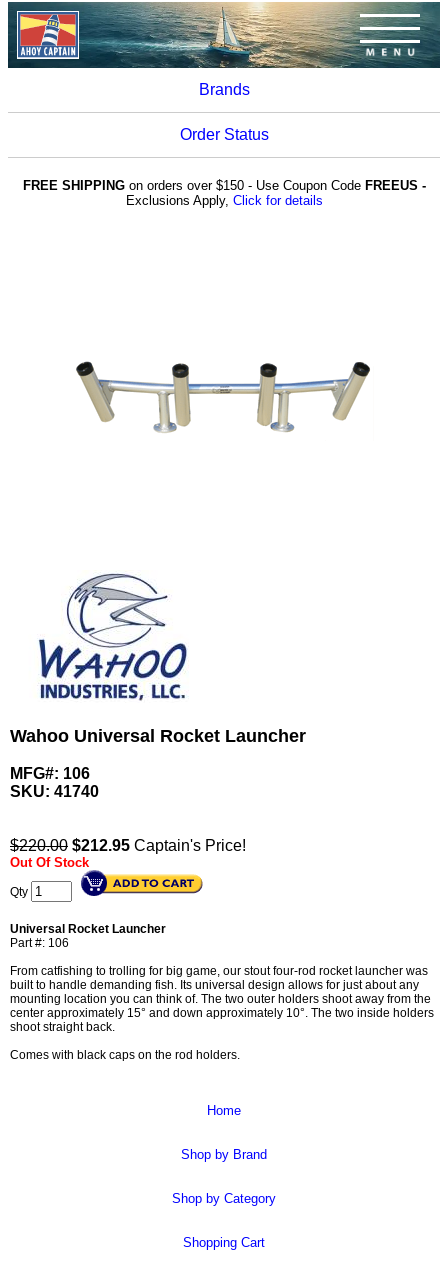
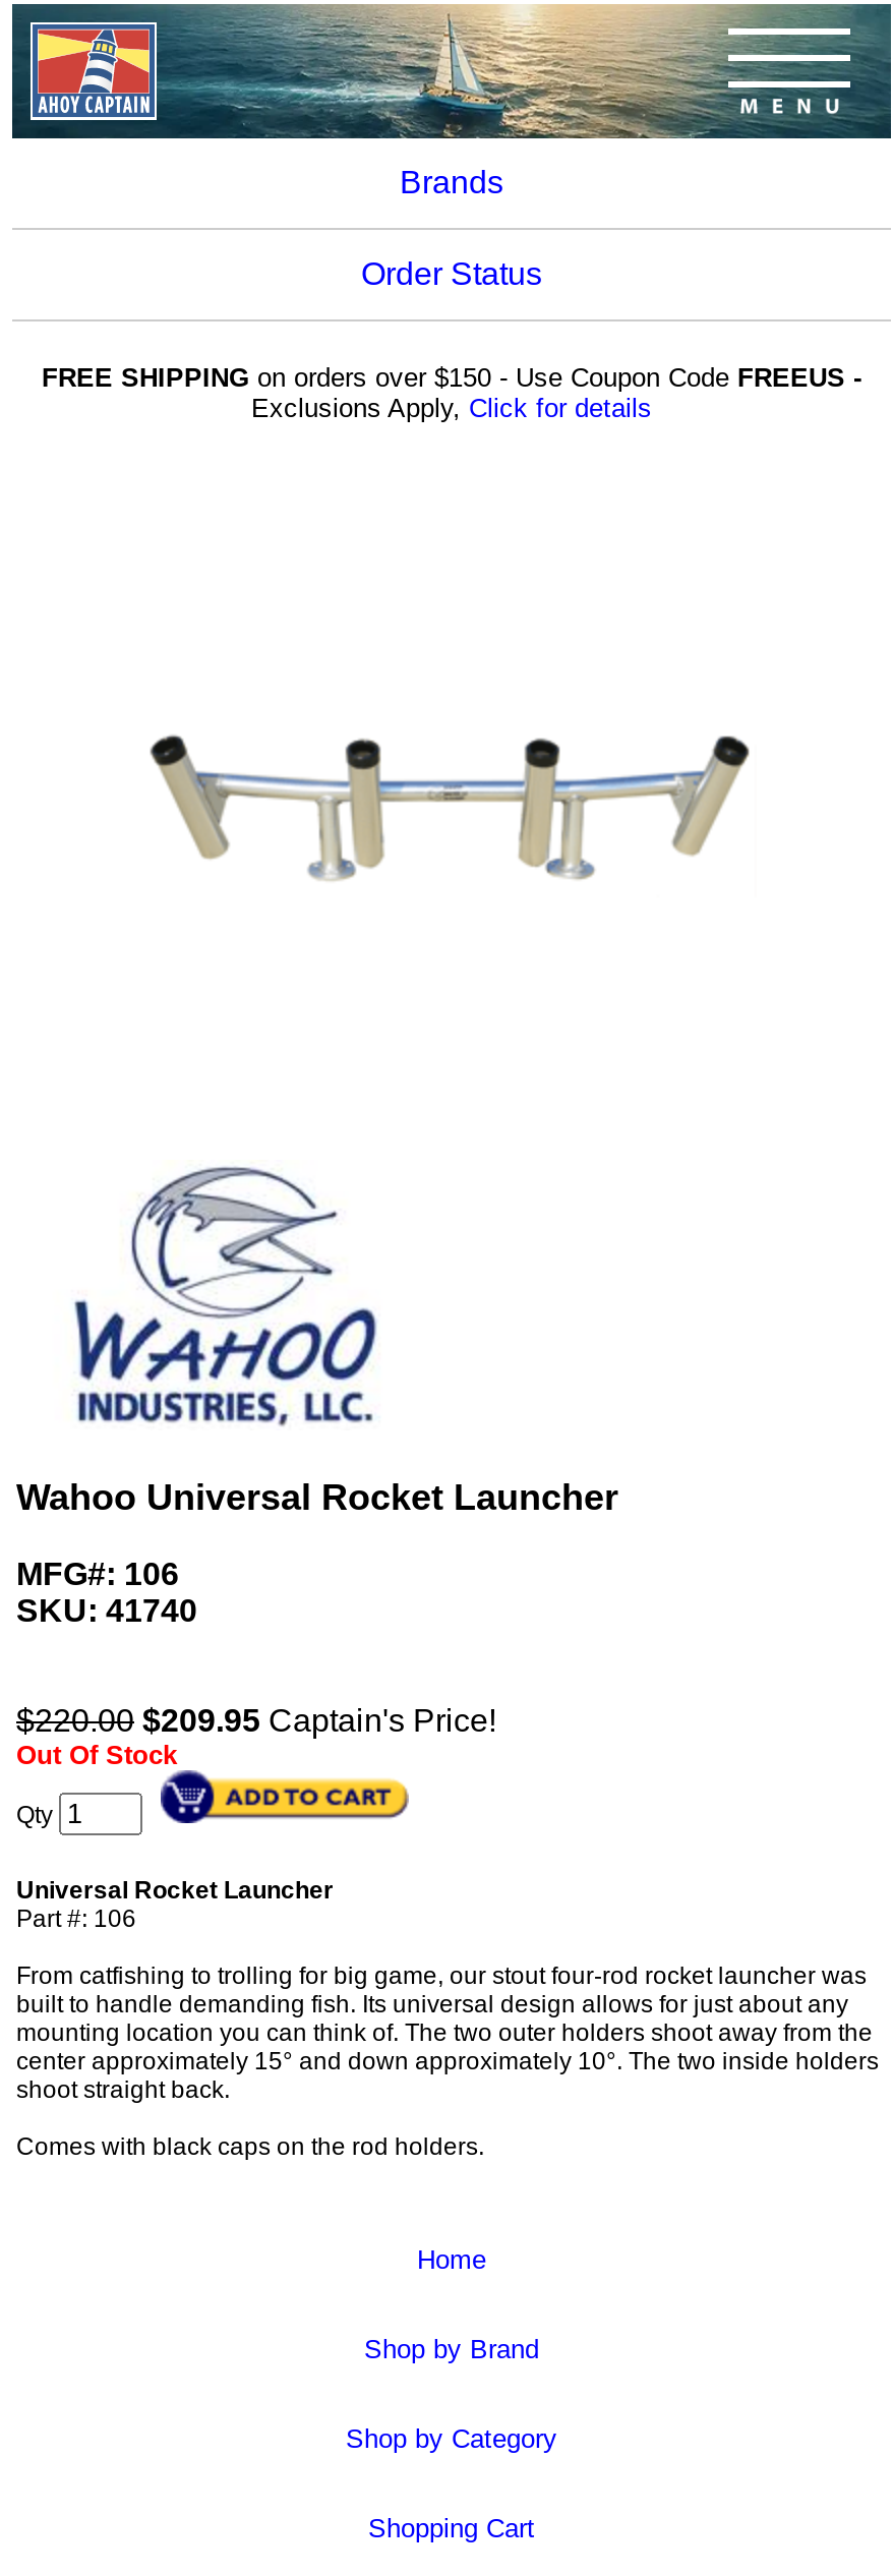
[10,837,246,854] $220.00 $212.95 Captain's Price! -> [16,1704,496,1738] $220.00 $209.95 Captain's Price!

